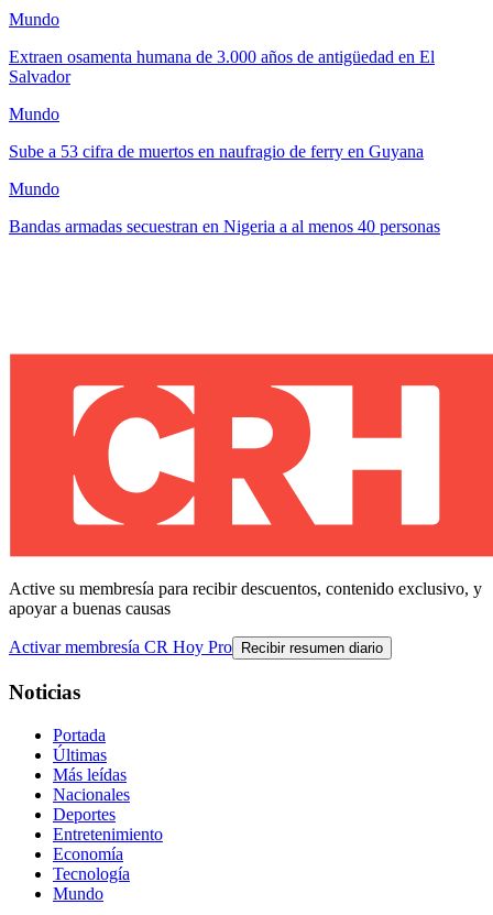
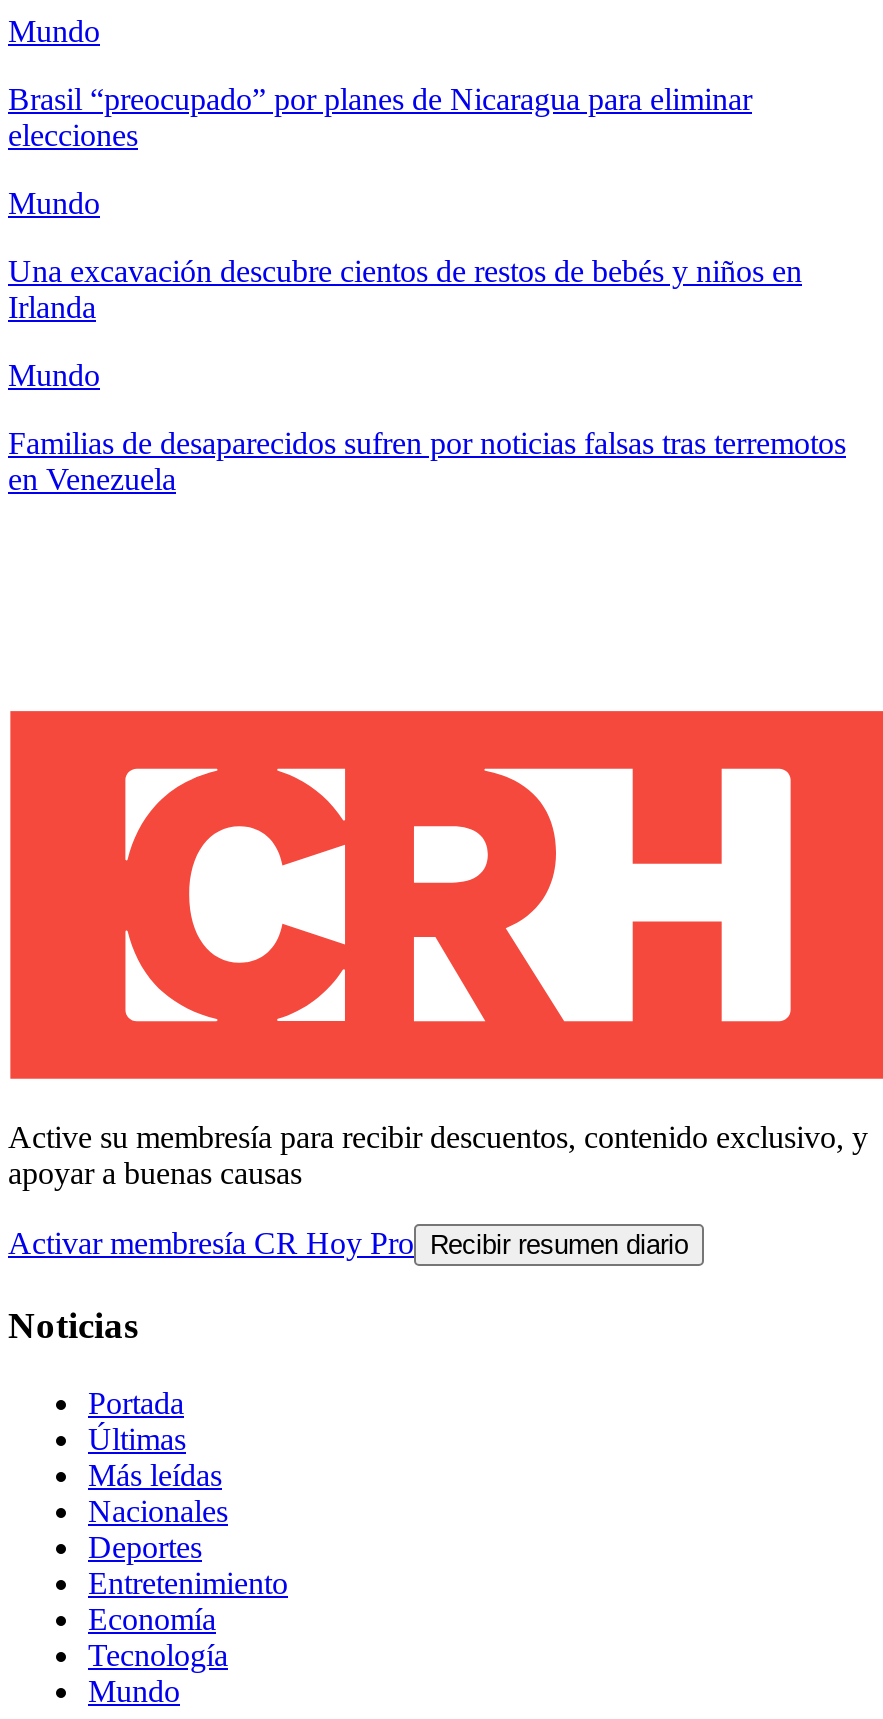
[9,48,435,86] Extraen osamenta humana de 3.000 años de antigüedad en El | Salvador -> [8,82,752,152] Brasil “preocupado” por planes de Nicaragua para eliminar | elecciones
[9,142,424,161] Sube a 53 cifra de muertos en naufragio de ferry en Guyana -> [8,254,802,324] Una excavación descubre cientos de restos de bebés y niños en | Irlanda
[9,217,440,236] Bandas armadas secuestran en Nigeria a al menos 40 personas -> [8,426,846,496] Familias de desaparecidos sufren por noticias falsas tras terremotos | en Venezuela

